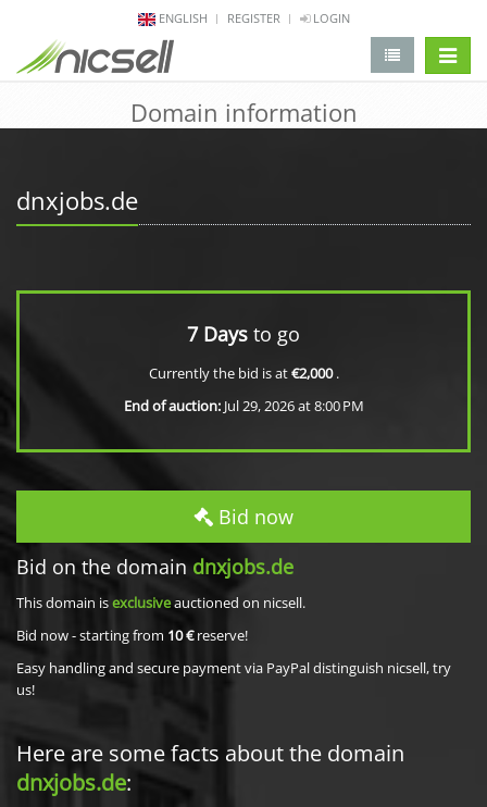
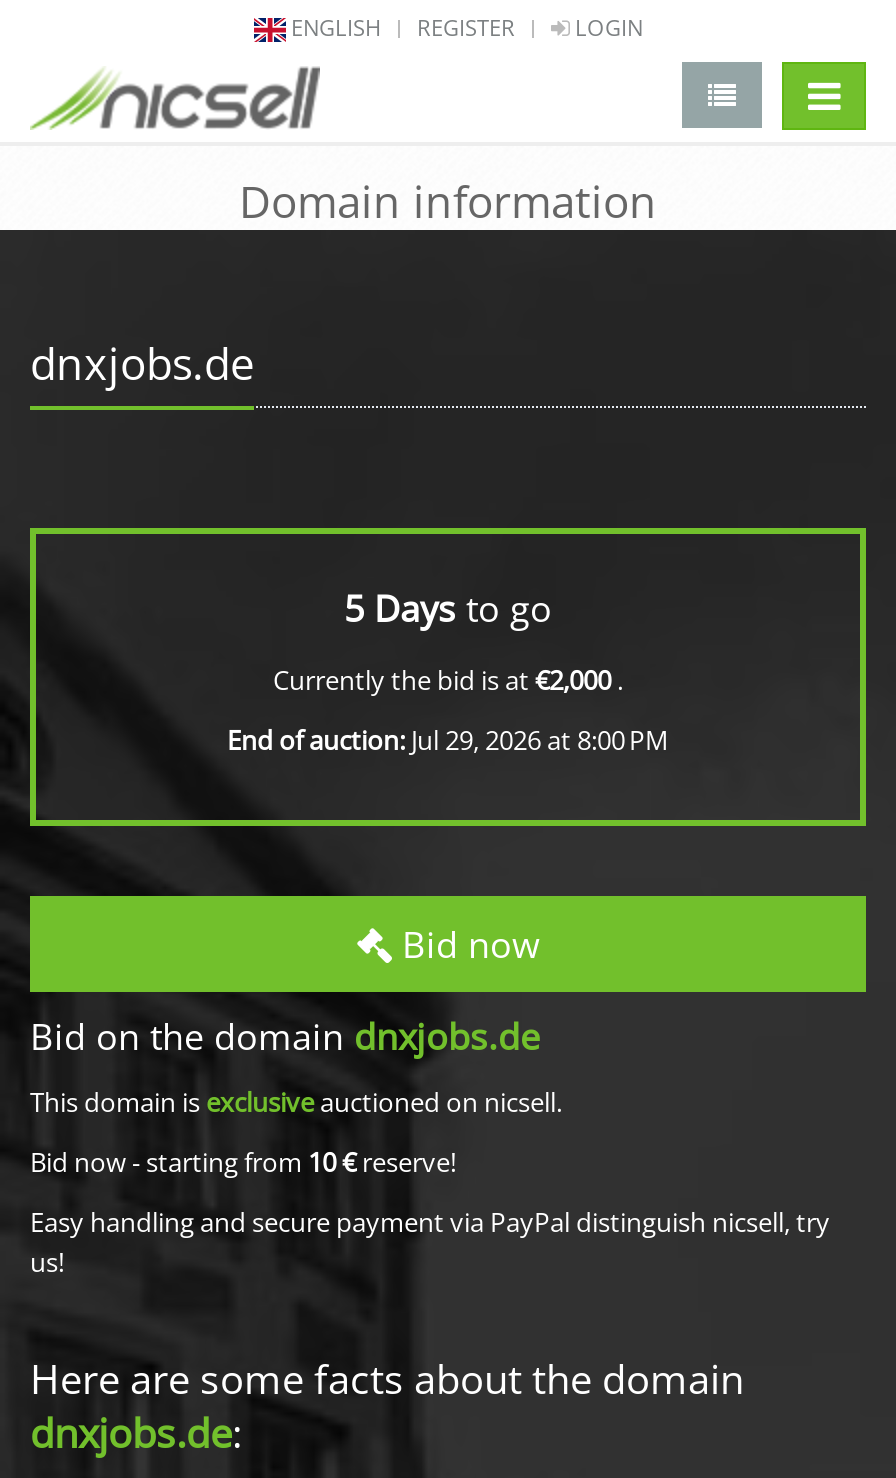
[187,321,300,347] 7 Days to go -> [344,584,552,632] 5 Days to go

